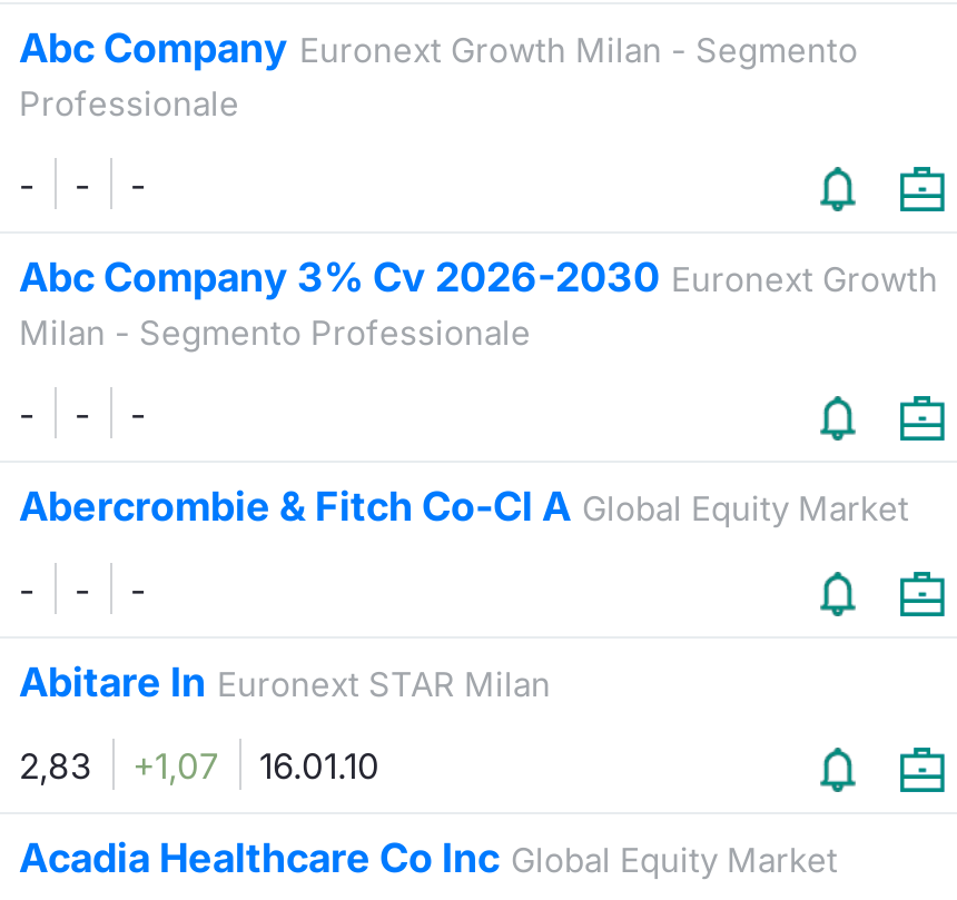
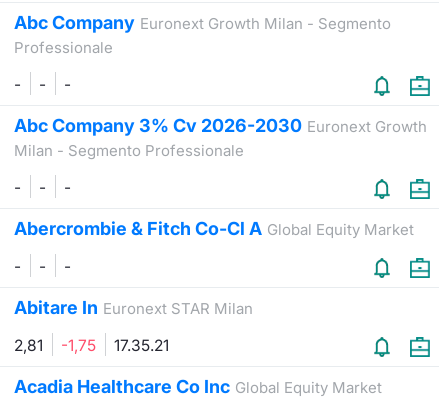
[19,745,101,788] 2,83 -> [14,336,47,355] 2,81
[132,745,228,788] +1,07 -> [61,336,100,355] -1,75
[259,745,379,788] 16.01.10 -> [114,336,169,355] 17.35.21

